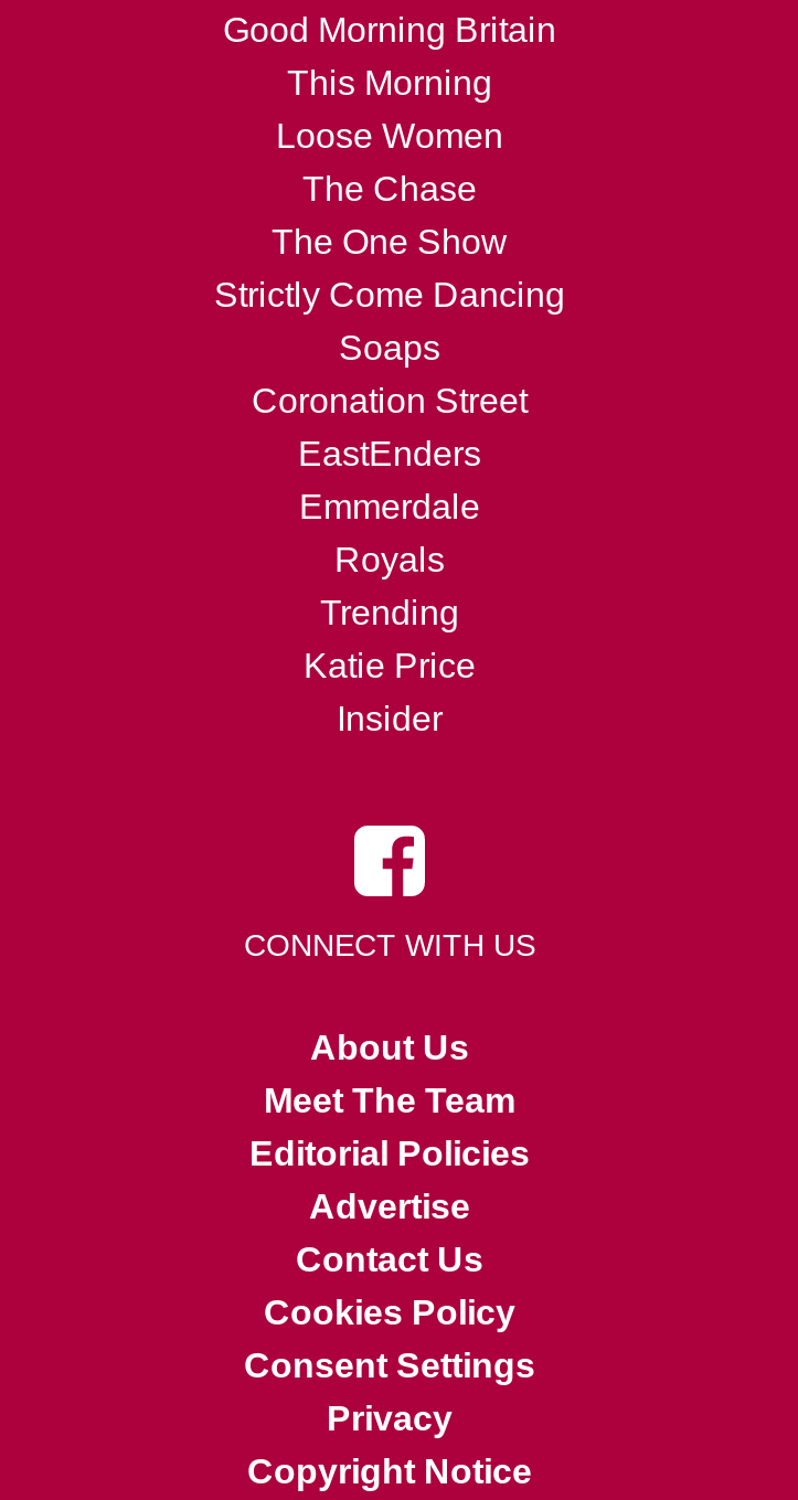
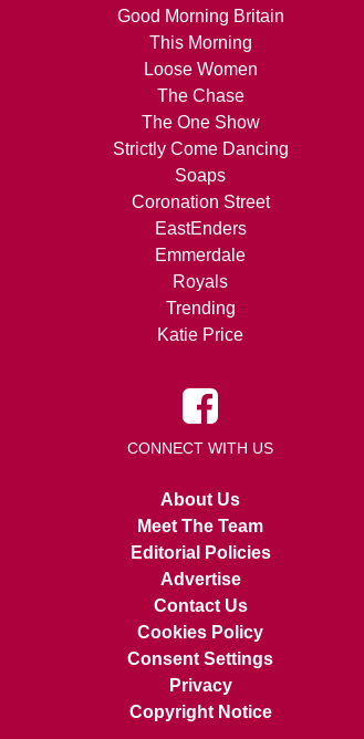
[337,699,443,736] Insider -> none

